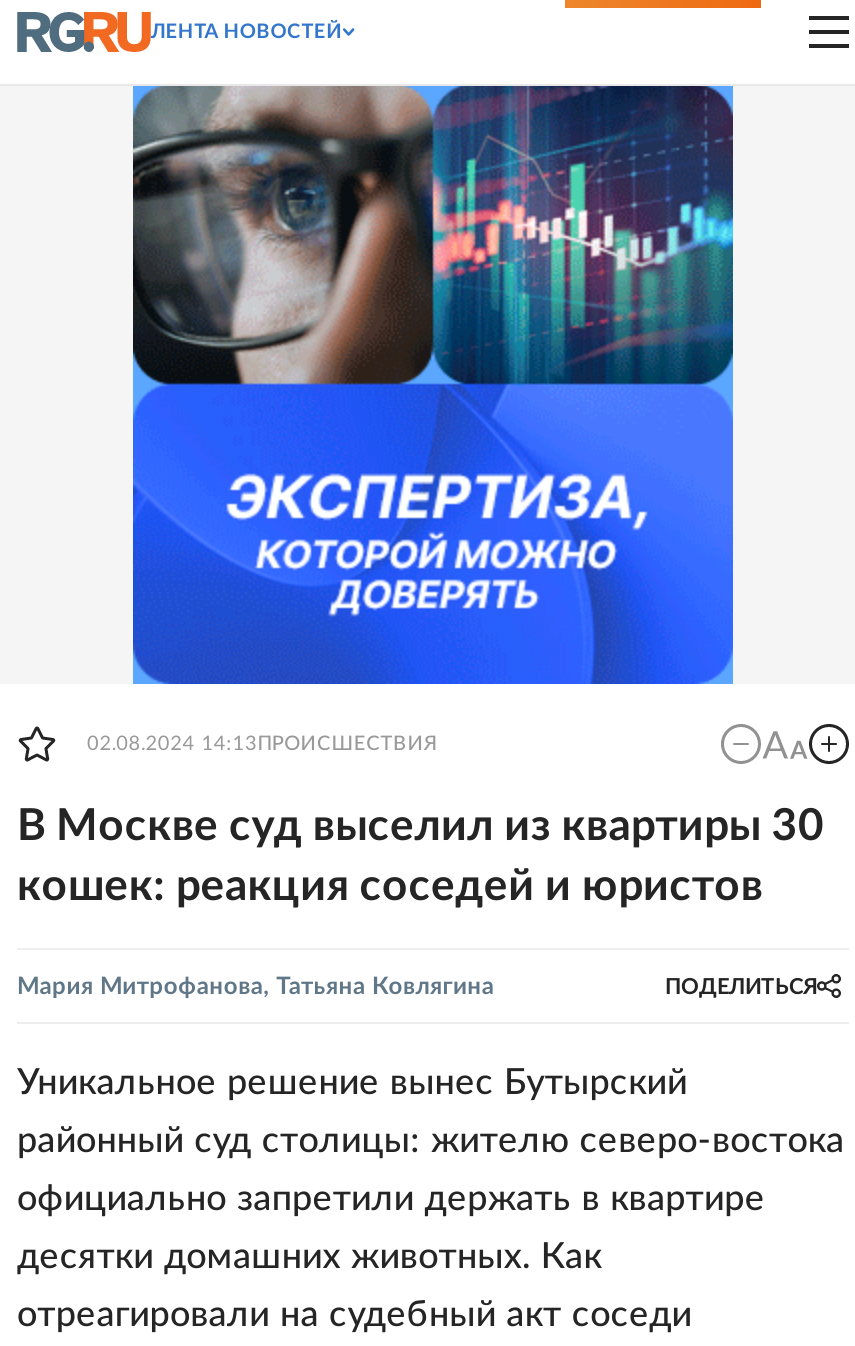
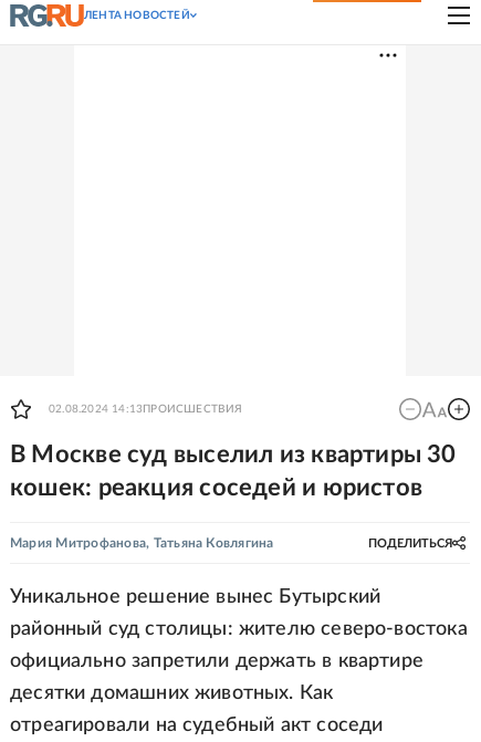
[131,84,735,686] [image] -> none

